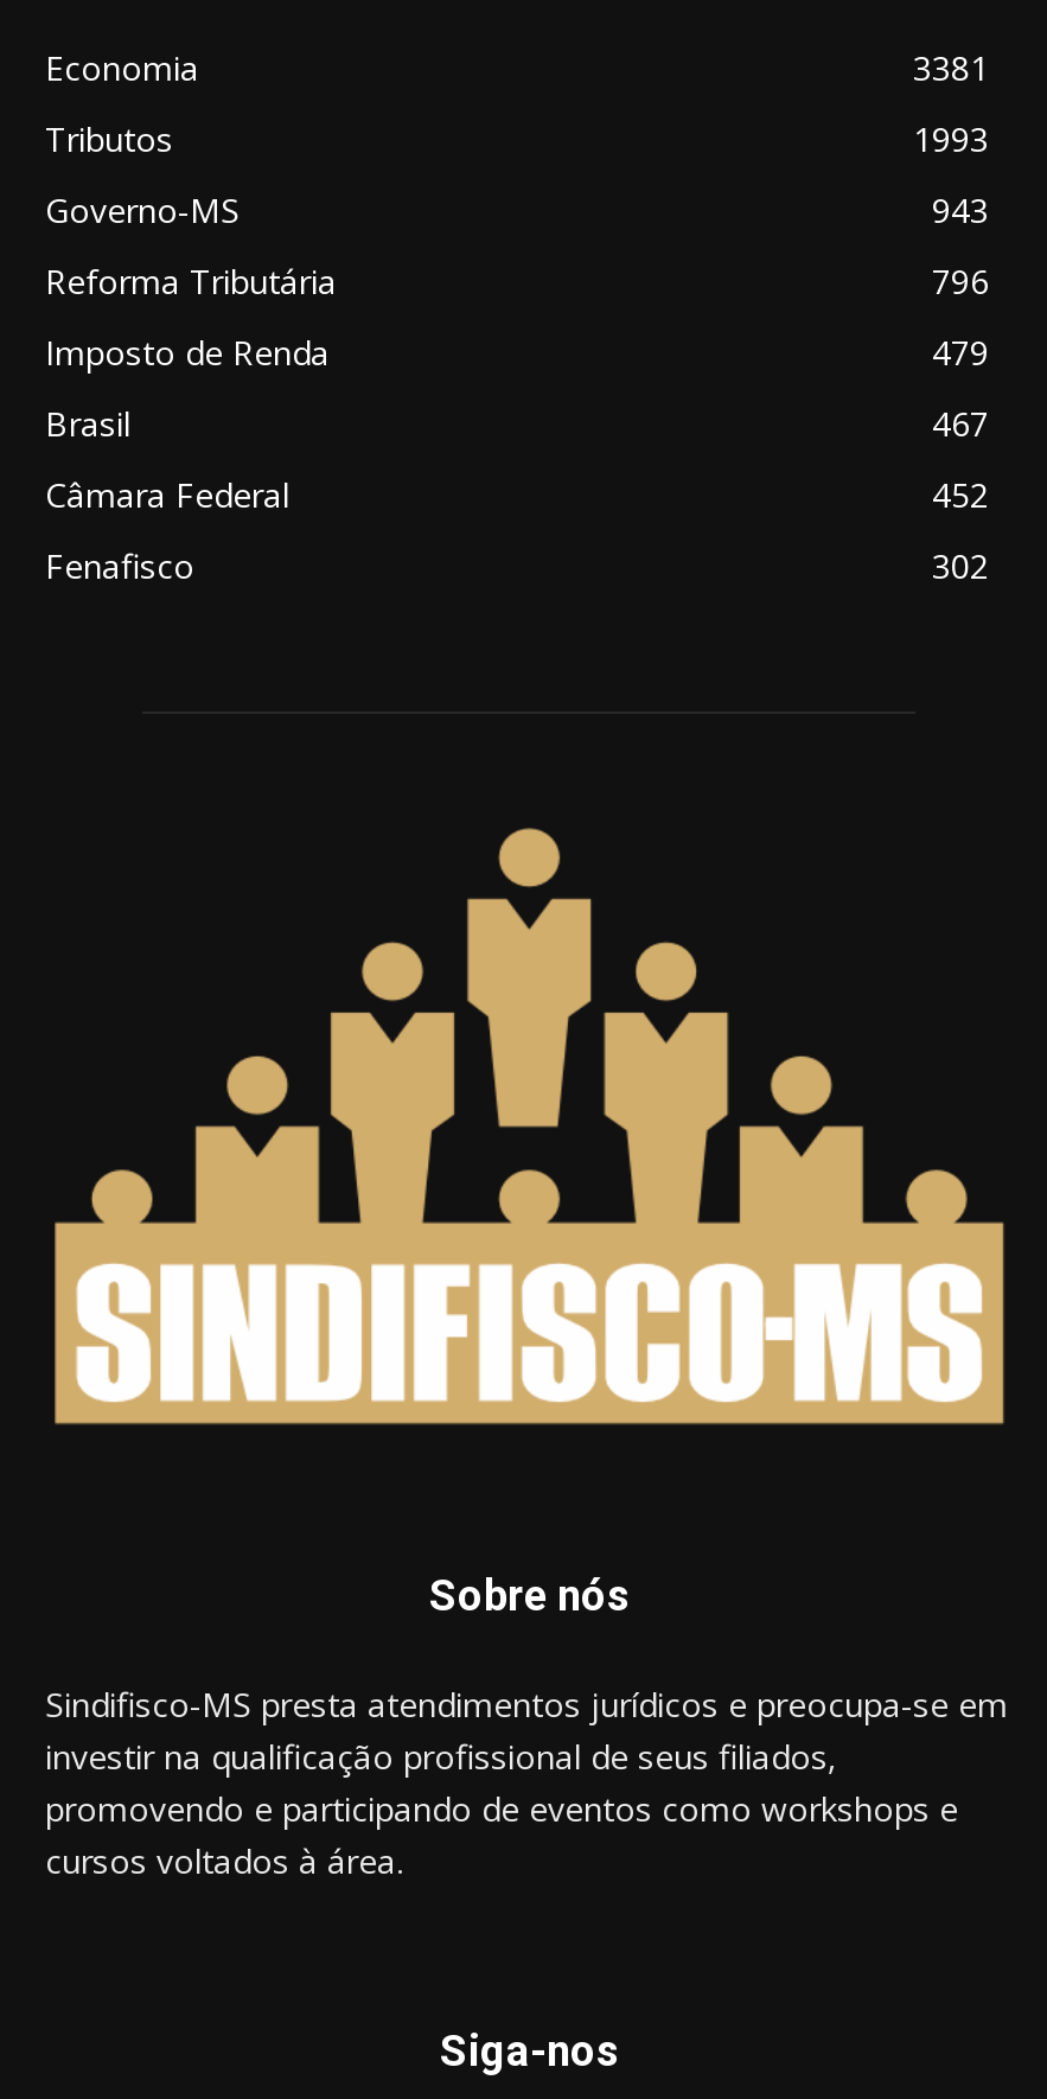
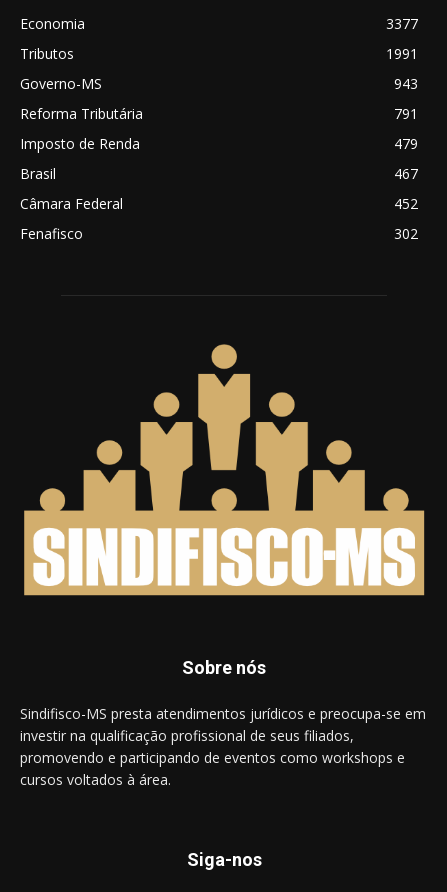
[913,45,989,90] 3381 -> [386,14,418,33] 3377
[913,116,989,161] 1993 -> [386,44,418,63] 1991
[932,259,989,304] 796 -> [394,104,418,123] 791

